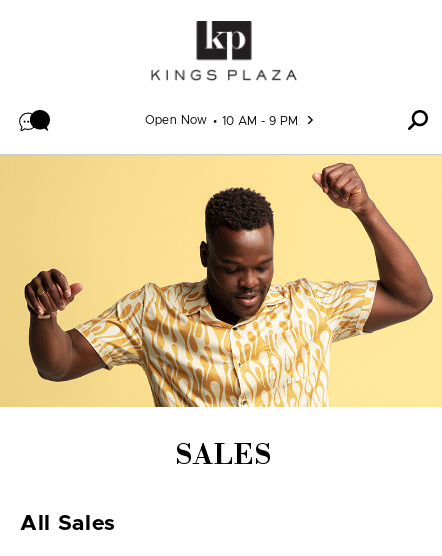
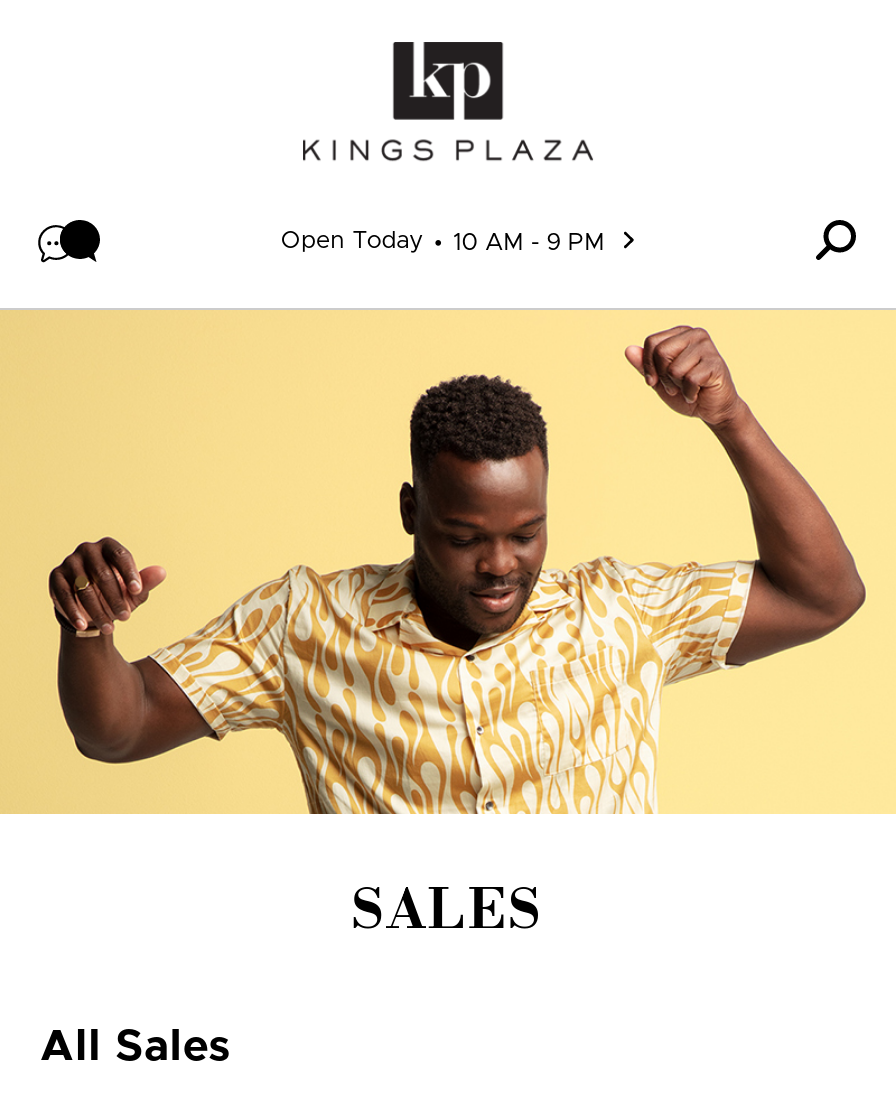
[145,113,208,125] Open Now -> [281,227,424,251] Open Today

